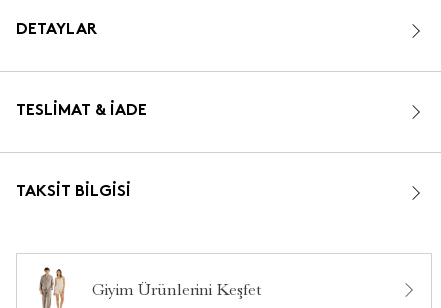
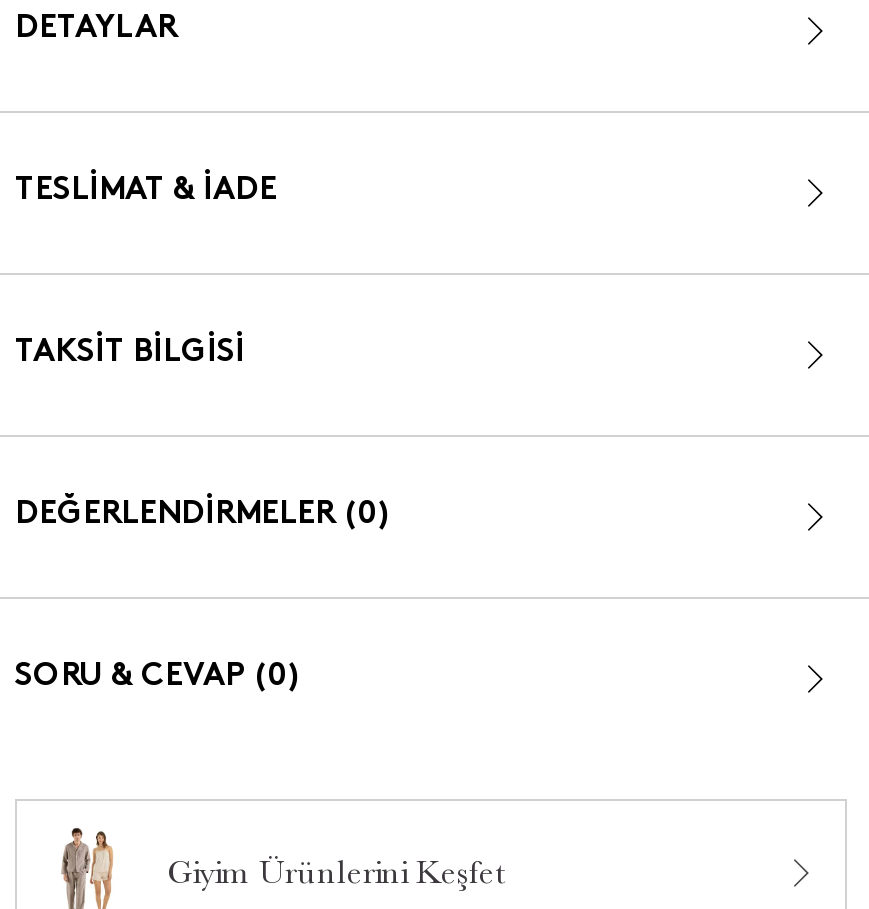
none -> [15,500,391,530] DEĞERLENDİRMELER (0)
none -> [15,662,301,692] SORU & CEVAP (0)

